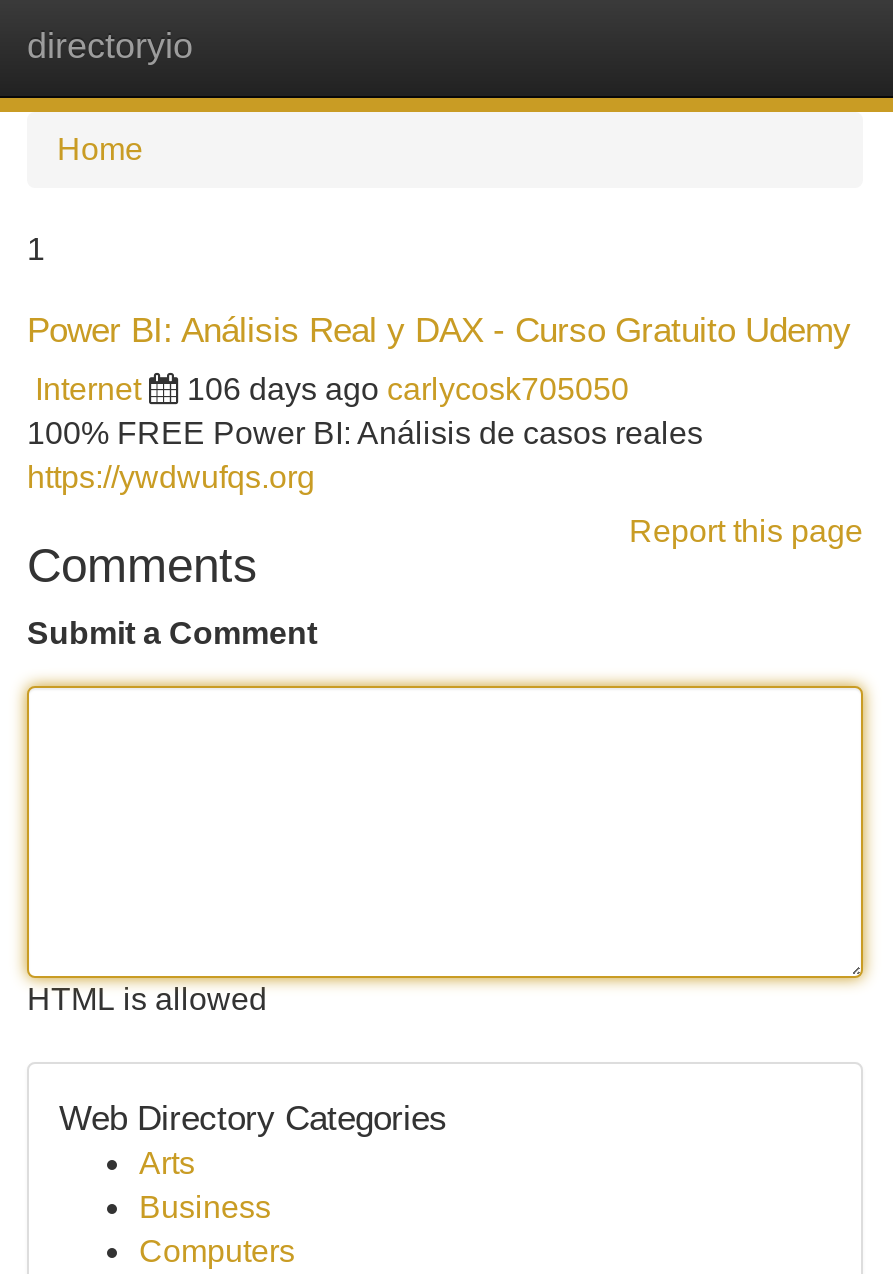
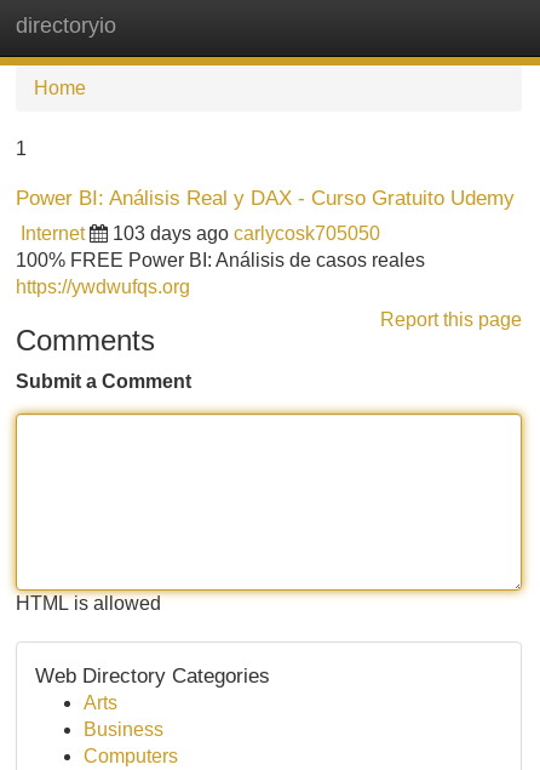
[187,372,629,406] 106 days ago carlycosk705050 -> [113,223,380,244] 103 days ago carlycosk705050

